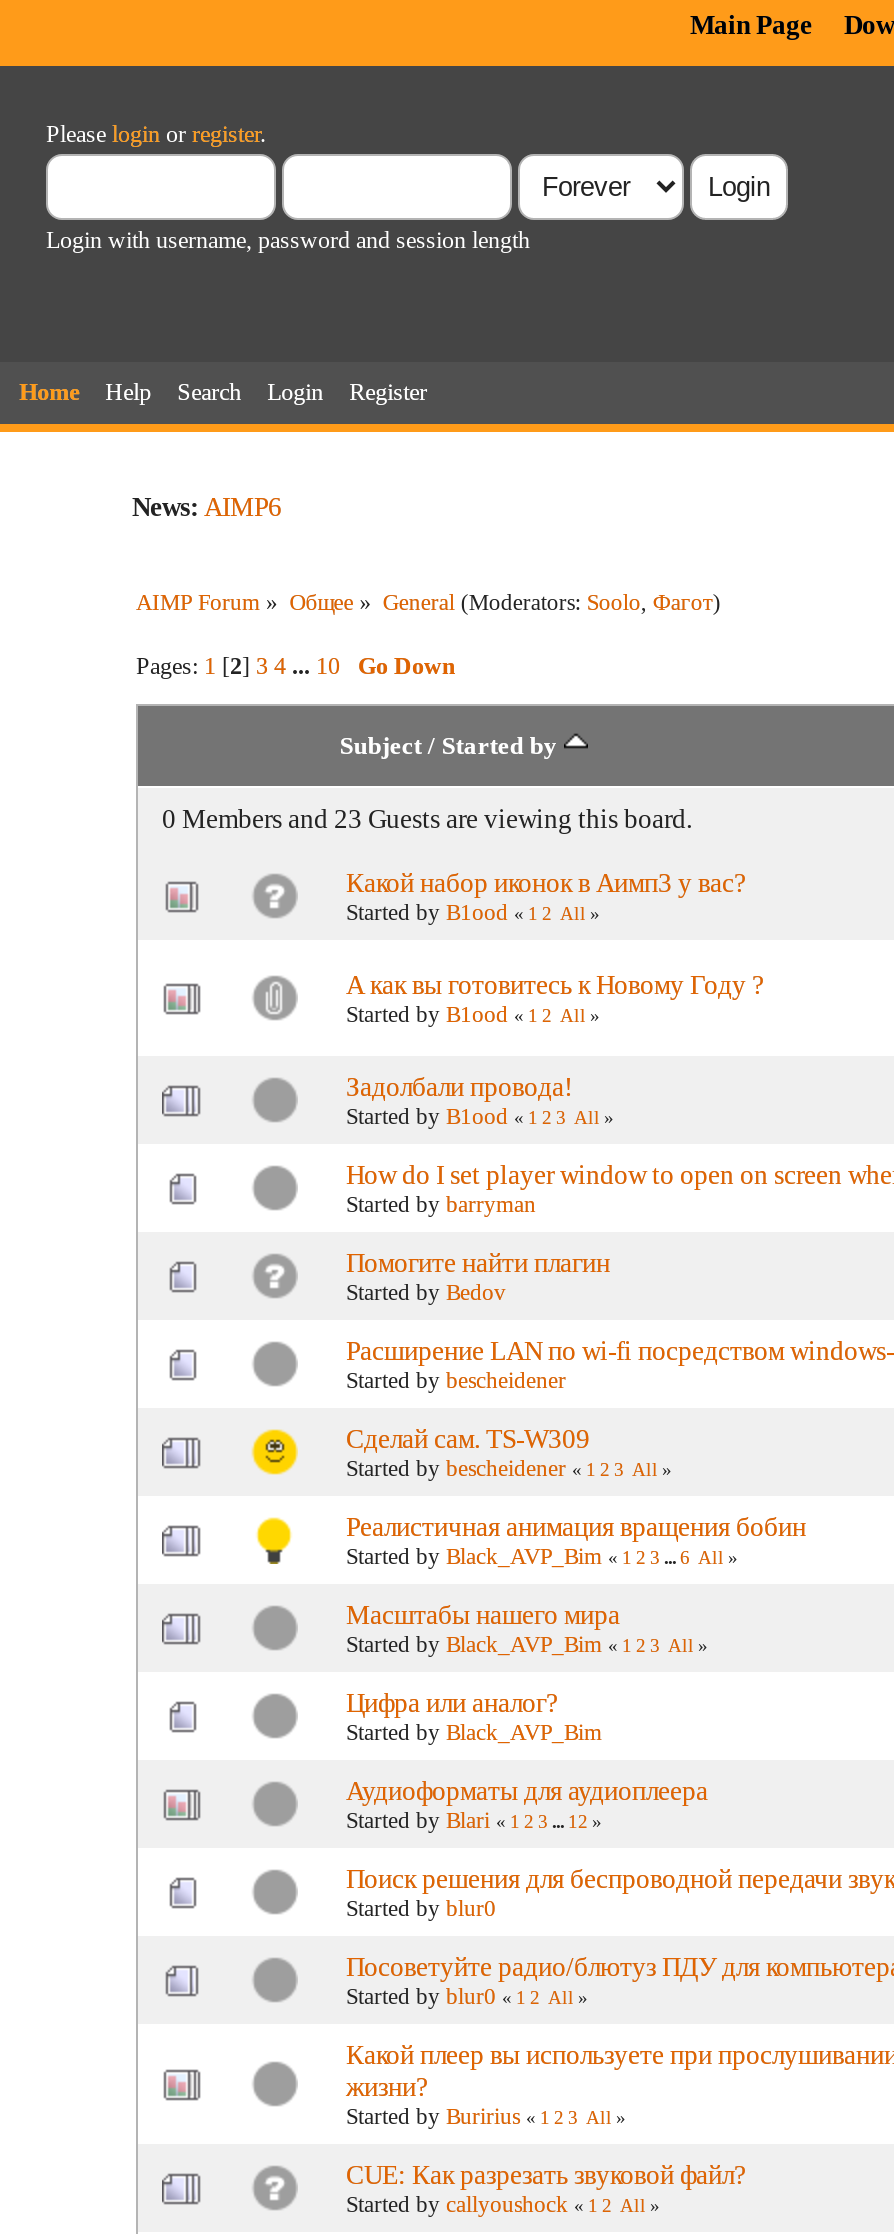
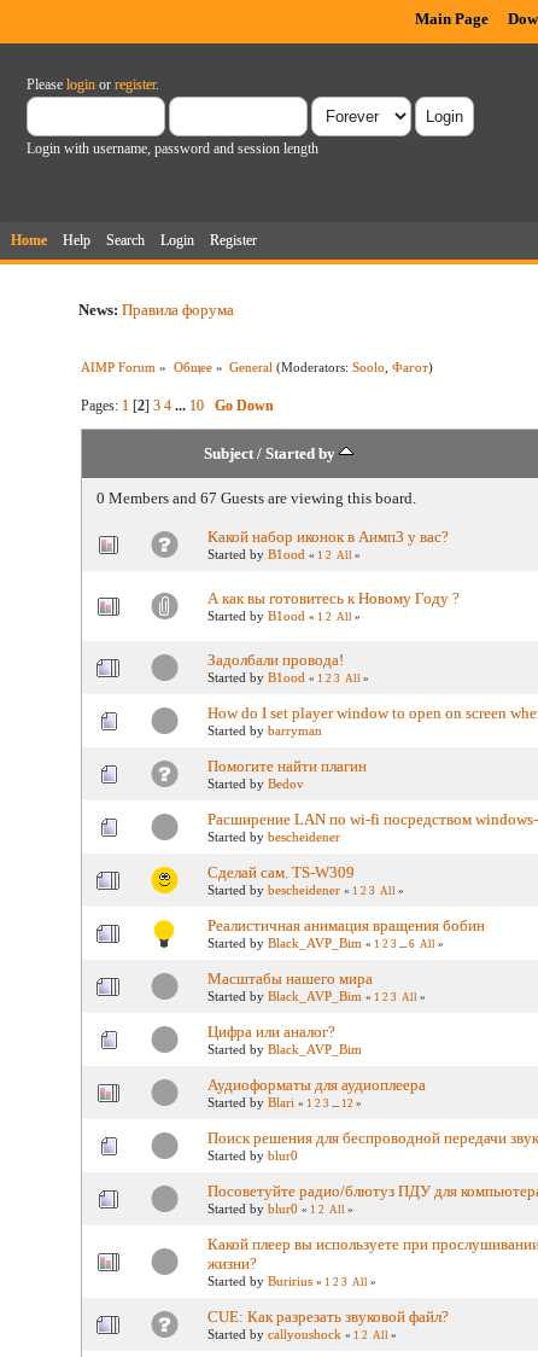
[132,492,282,522] News: AIMP6 -> [78,301,234,319] News: Правила форума
[162,804,692,834] 0 Members and 23 Guests are viewing this board. -> [97,489,416,507] 0 Members and 67 Guests are viewing this board.

